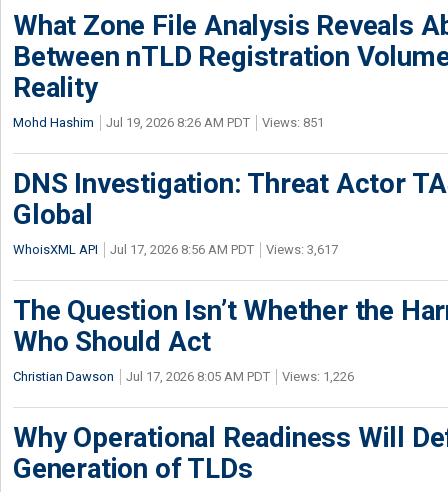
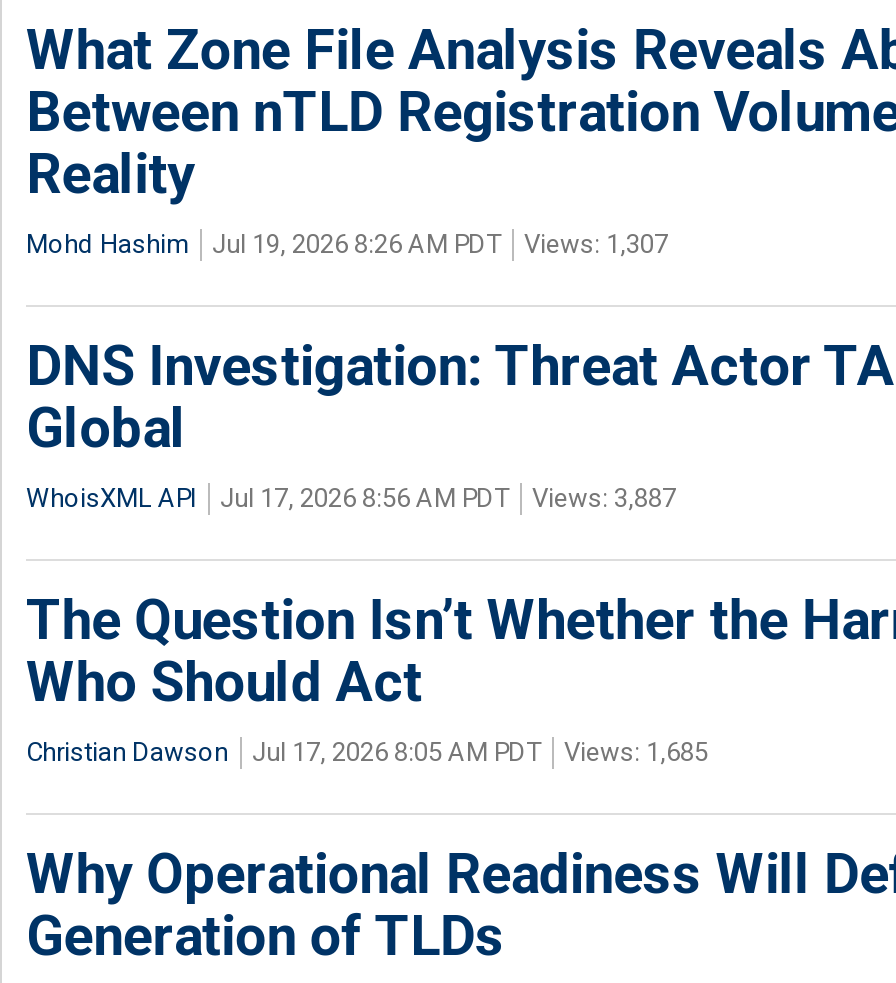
[13,115,324,130] Mohd Hashim Jul 19, 2026 8:26 AM PDT Views: 851 -> [26,229,668,259] Mohd Hashim Jul 19, 2026 8:26 AM PDT Views: 1,307
[13,242,338,257] WhoisXML API Jul 17, 2026 8:56 AM PDT Views: 3,617 -> [26,483,676,513] WhoisXML API Jul 17, 2026 8:56 AM PDT Views: 3,887
[13,369,354,384] Christian Dawson Jul 17, 2026 8:05 AM PDT Views: 1,226 -> [26,737,708,767] Christian Dawson Jul 17, 2026 8:05 AM PDT Views: 1,685

